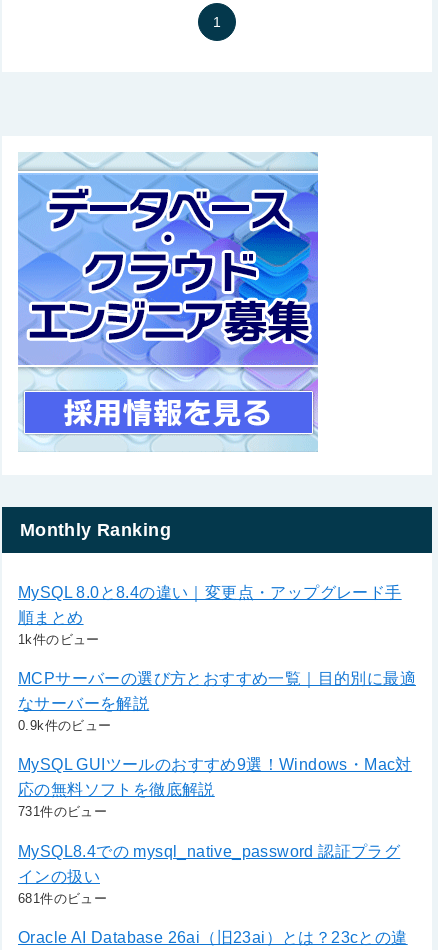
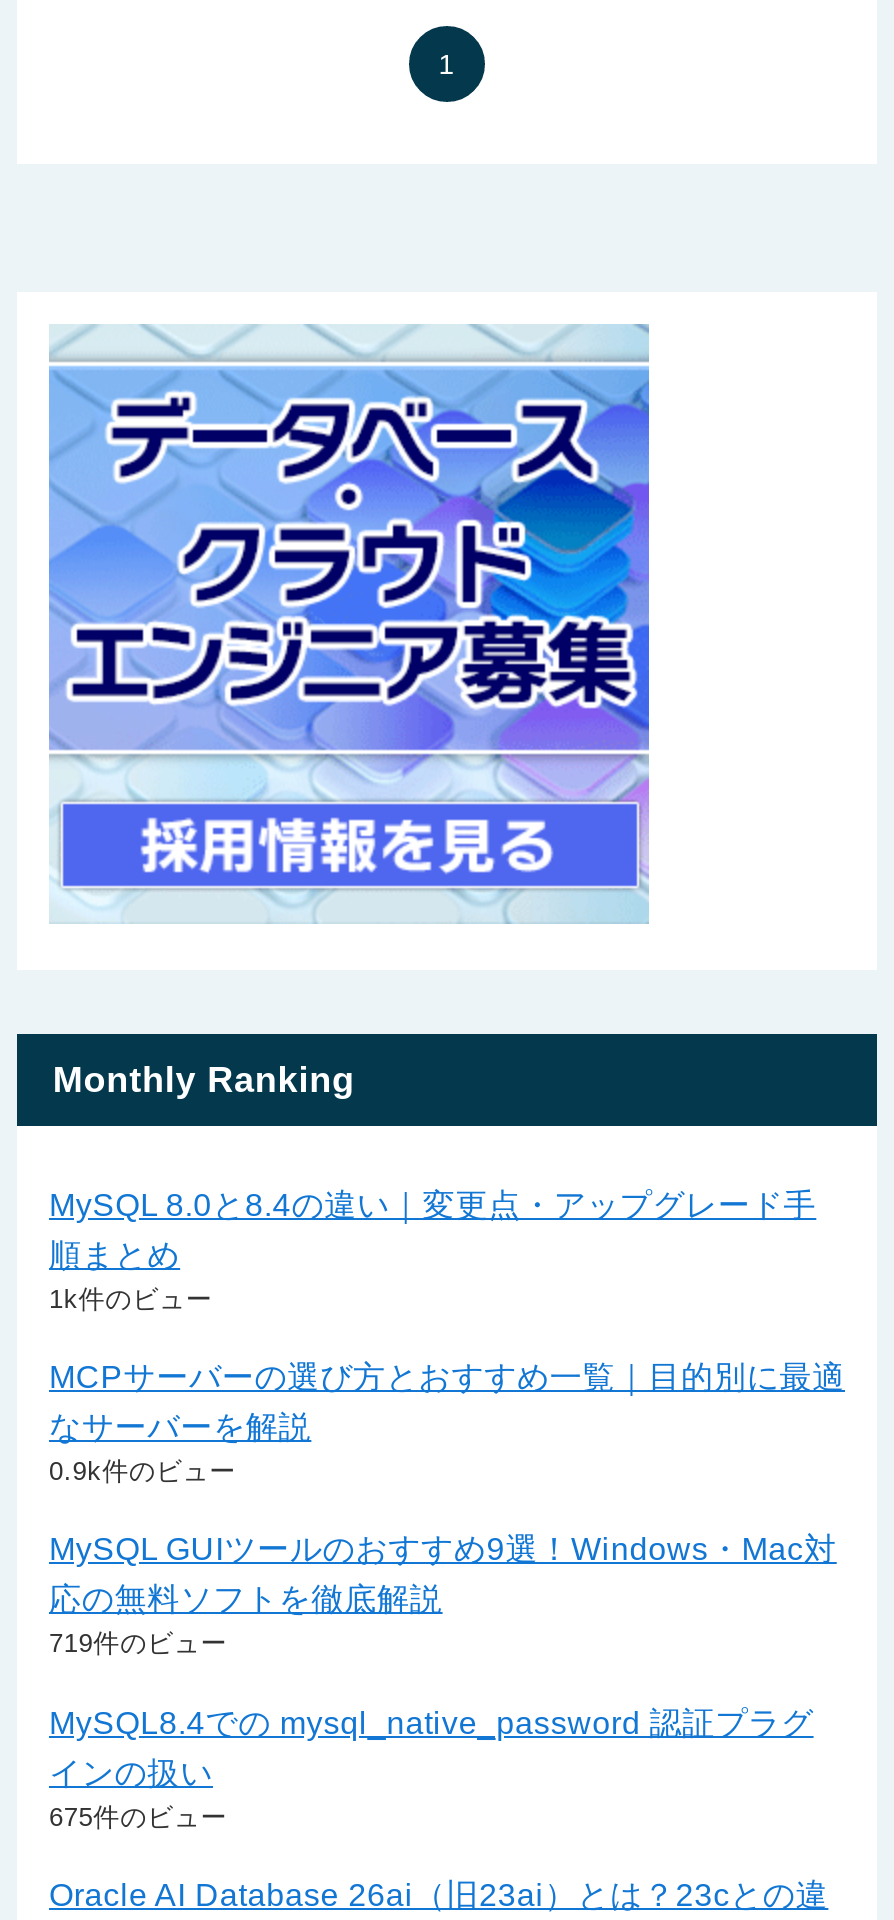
[18,804,107,819] 731件のビュー -> [49,1629,227,1659] 719件のビュー
[18,890,107,905] 681件のビュー -> [49,1801,227,1831] 675件のビュー

